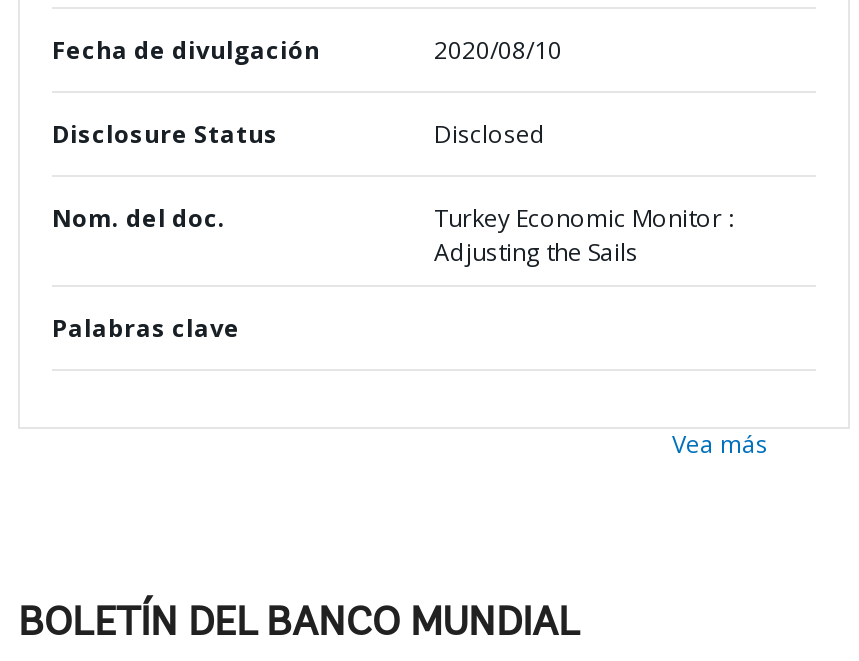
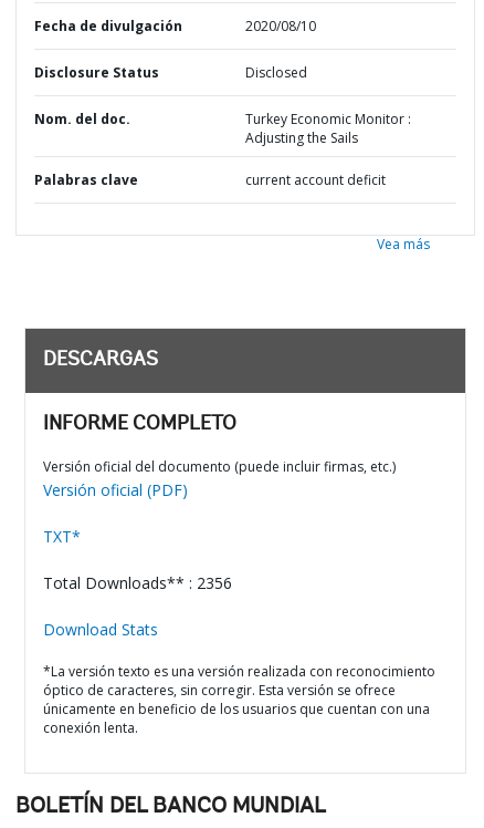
none -> [245,170,386,189] current account deficit
none -> [43,351,435,737] DESCARGAS | INFORME COMPLETO | Versión oficial del documento (puede incluir firmas, etc.) | Versión oficial (PDF) | TXT* | Total Downloads** : 2356 | Download Stats | *La versión texto es una versión realizada con reconocimiento | óptico de caracteres, sin corregir. Esta versión se ofrece | únicamente en beneficio de los usuarios que cuentan con una | conexión lenta.

